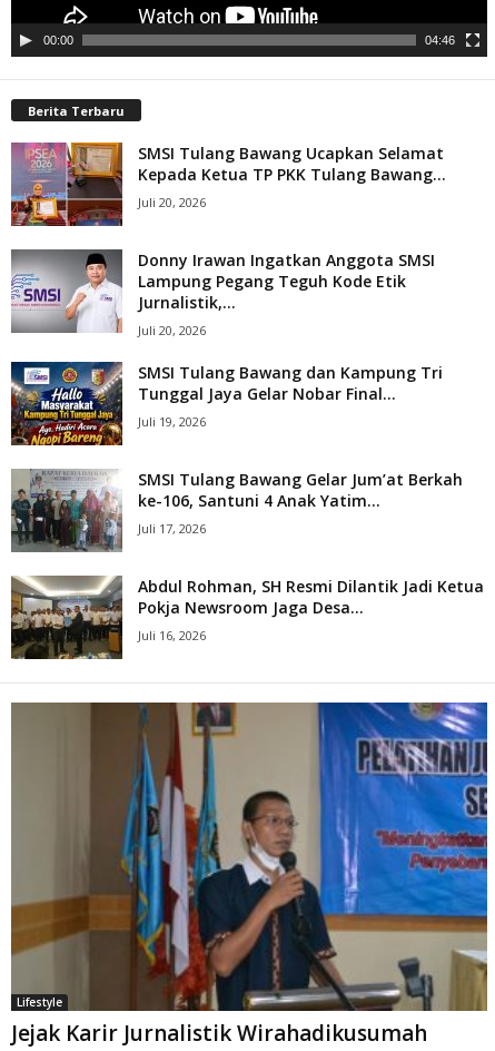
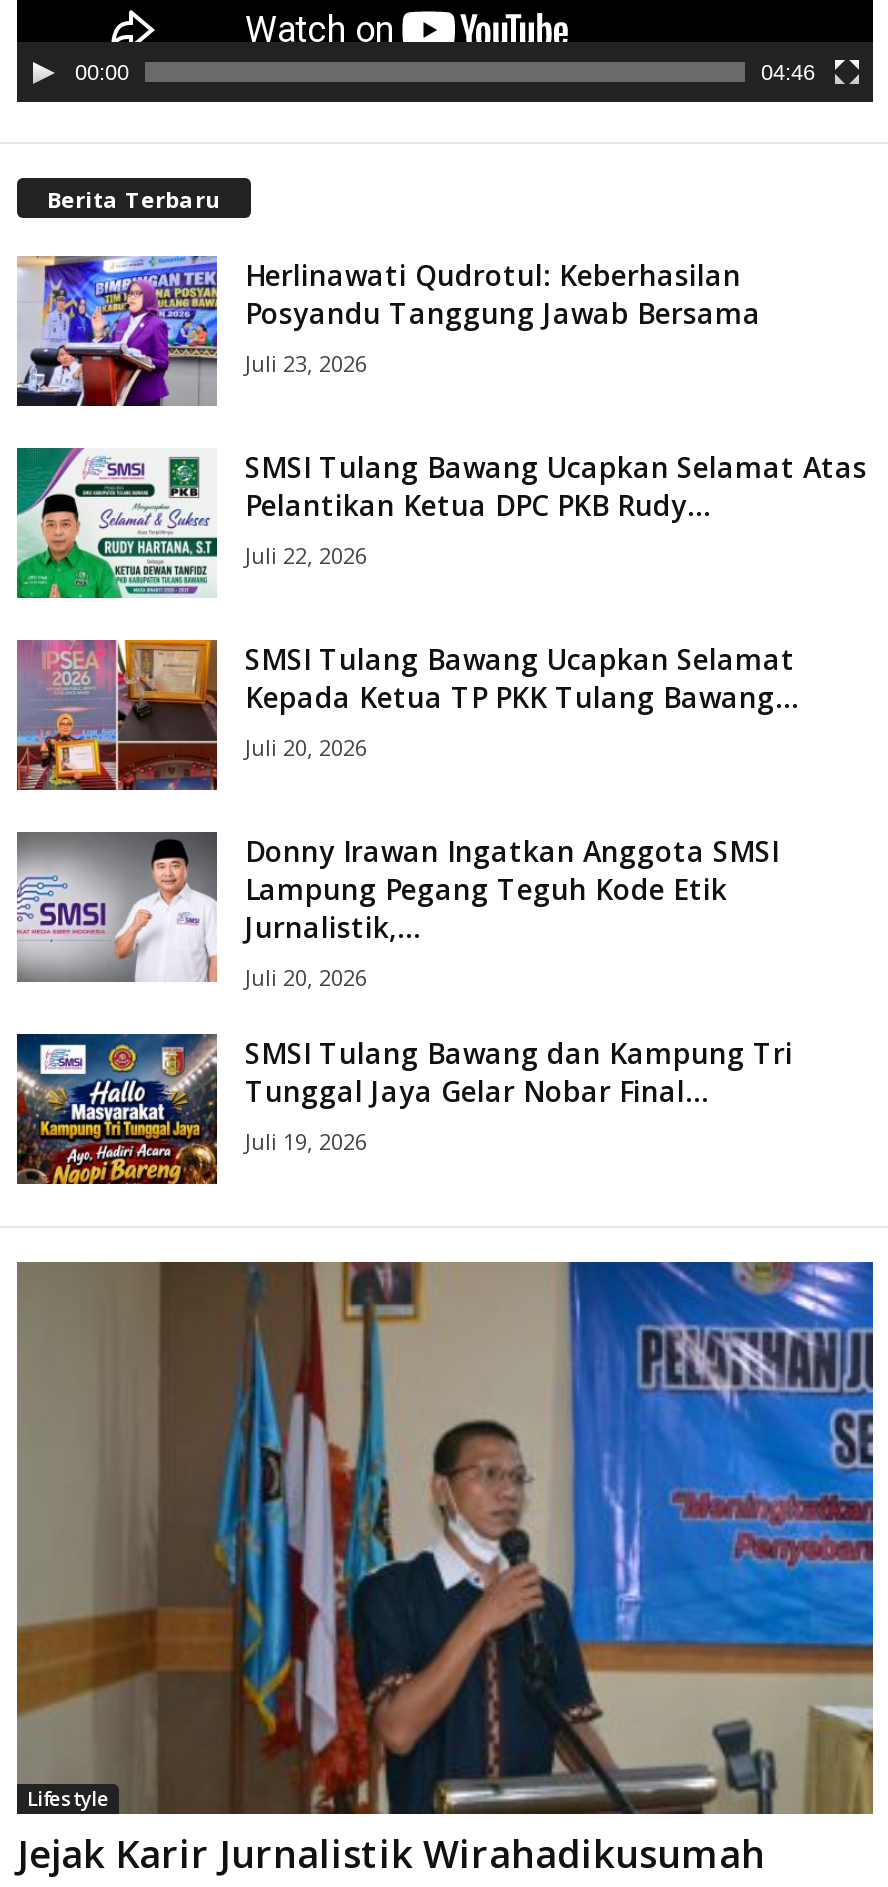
none -> [15,448,217,600] [image]
none -> [17,254,867,570] [image] | Herlinawati Qudrotul: Keberhasilan | Posyandu Tanggung Jawab Bersama | Juli 23, 2026 | SMSI Tulang Bawang Ucapkan Selamat Atas | Pelantikan Ketua DPC PKB Rudy... | Juli 22, 2026
moved [10,140,446,430] -> [15,636,799,1156]: [image] | SMSI Tulang Bawang Ucapkan Selamat | Kepada Ketua TP PKK Tulang Bawang... | ... | Tunggal Jaya Gelar Nobar Final... | Juli 19, 2026
[11,468,484,643] [image] | SMSI Tulang Bawang Gelar Jum’at Berkah | ke-106, Santuni 4 Anak Yatim... | Juli 17, 2026 | Abdul Rohman, SH Resmi Dilantik Jadi Ketua | Pokja Newsroom Jaga Desa... | Juli 16, 2026 -> none
[12,576,122,660] [image] -> none

